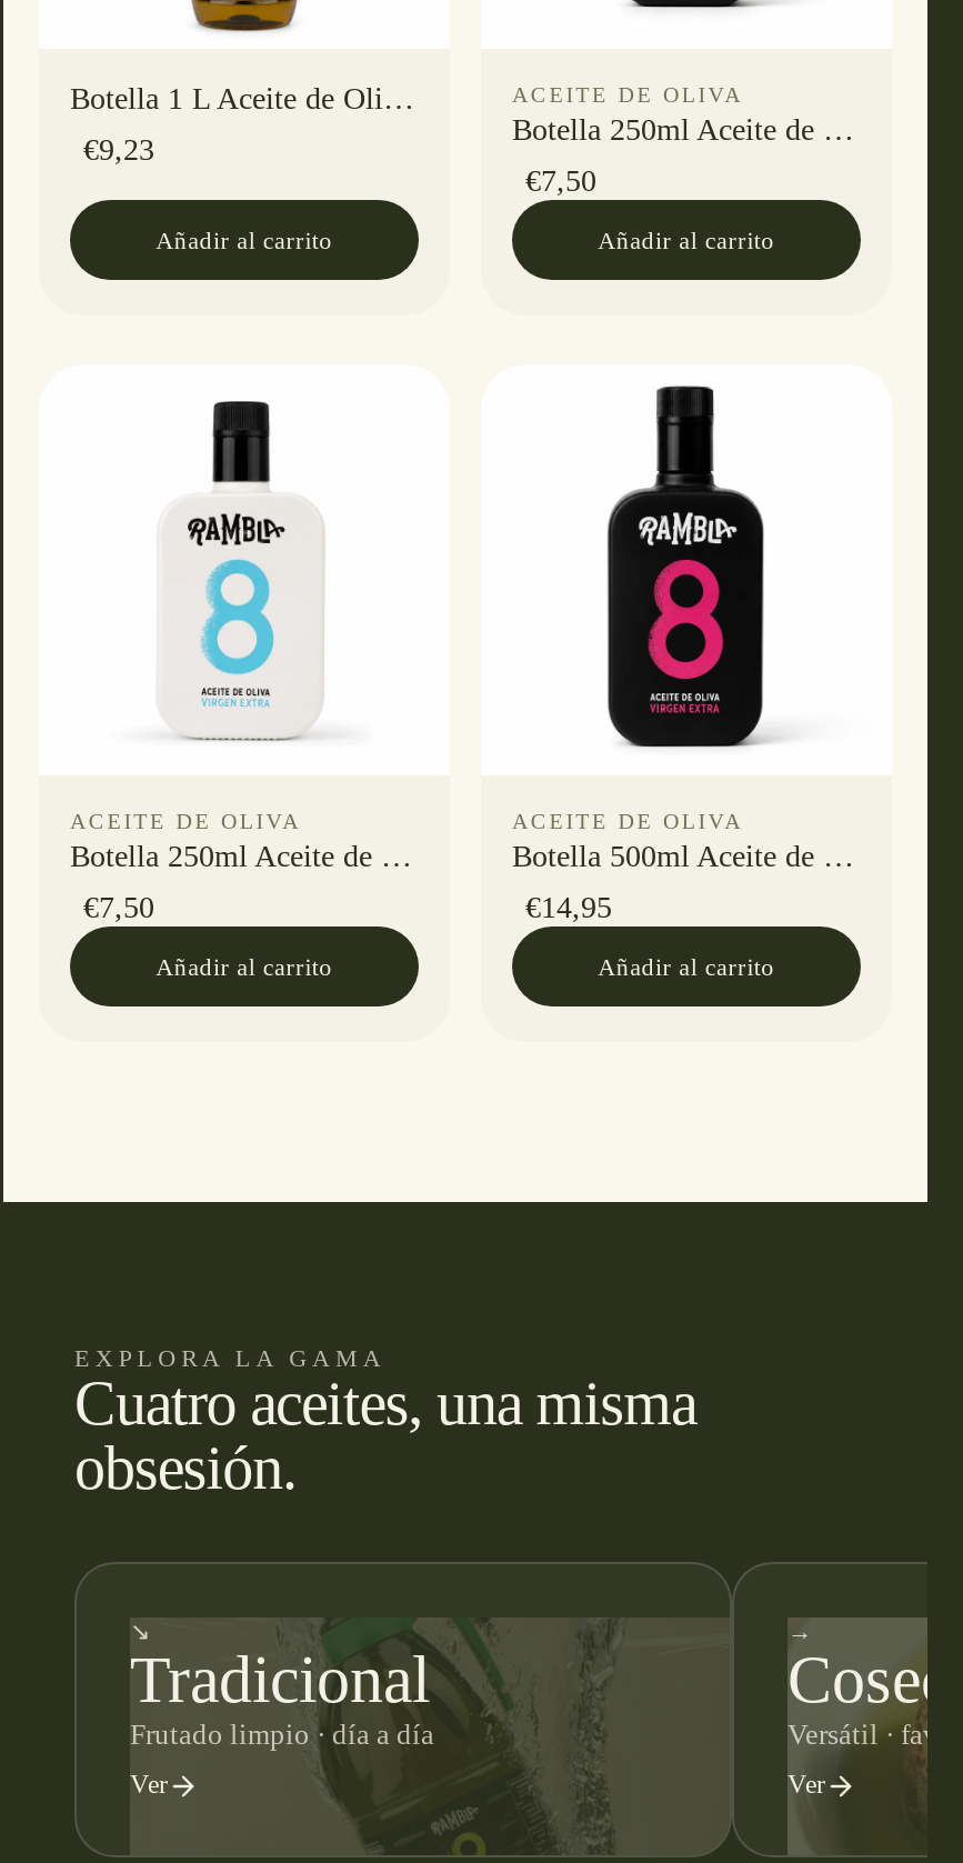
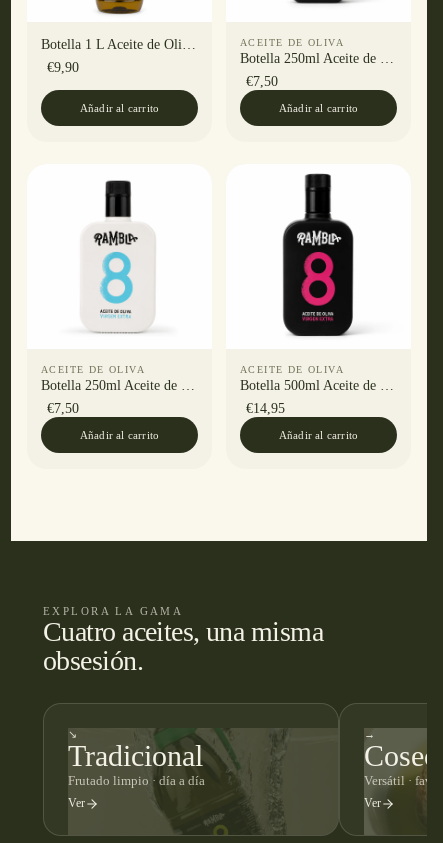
[83,133,154,167] €9,23 -> [47,60,79,75] €9,90

